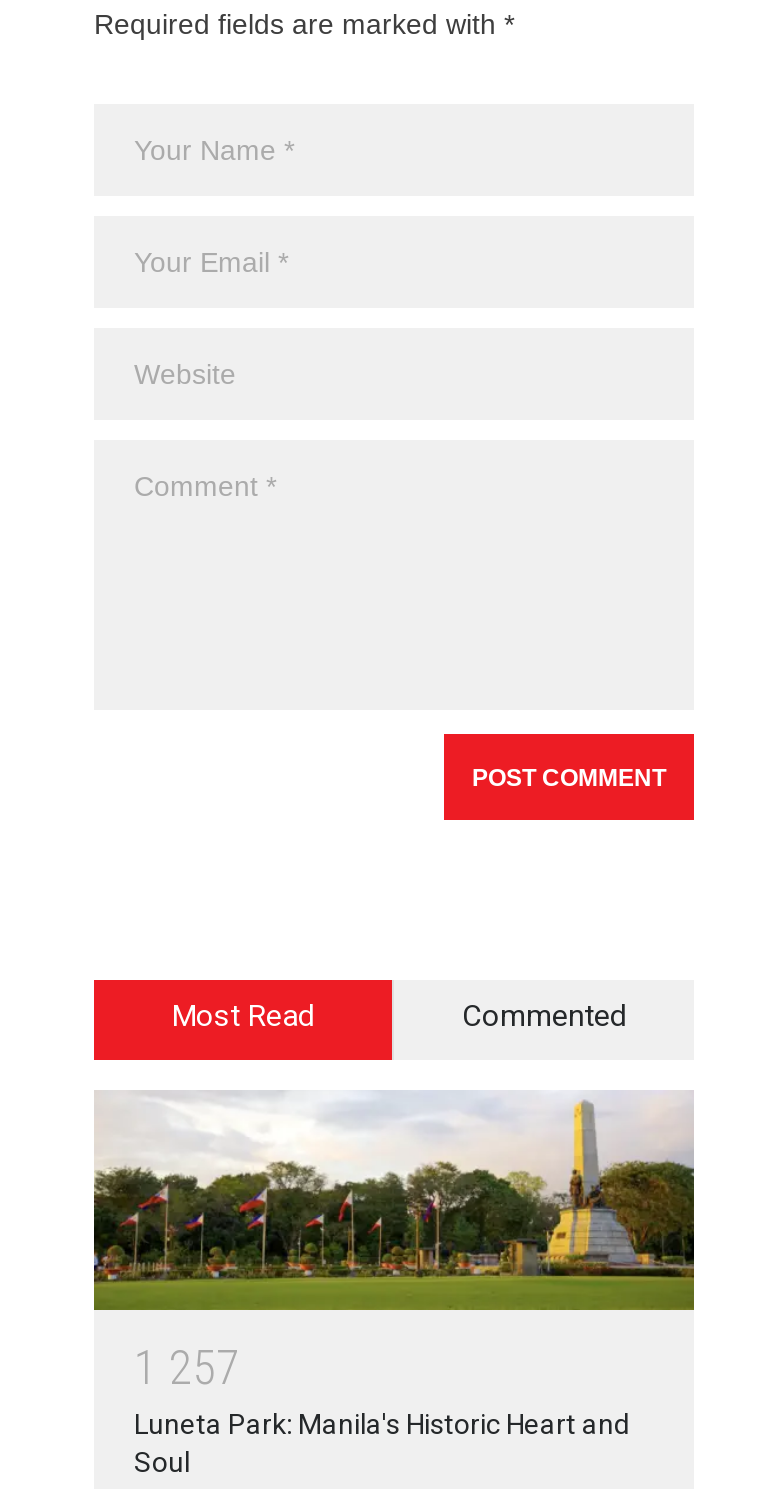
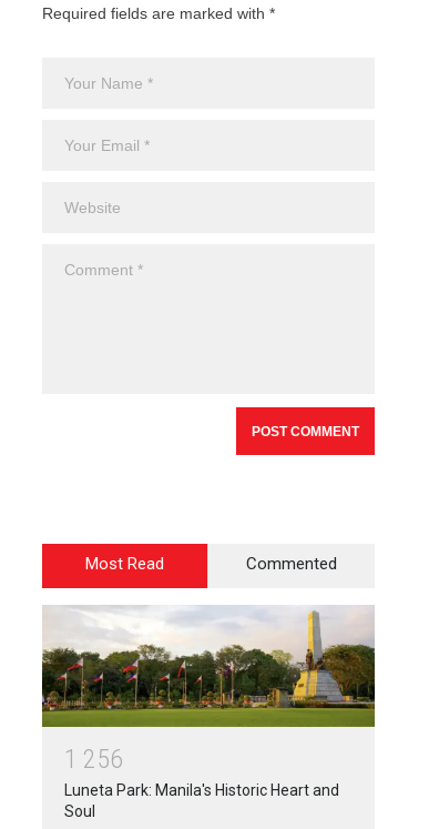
[134,1339,240,1395] 1 257 -> [64,743,123,774] 1 256

